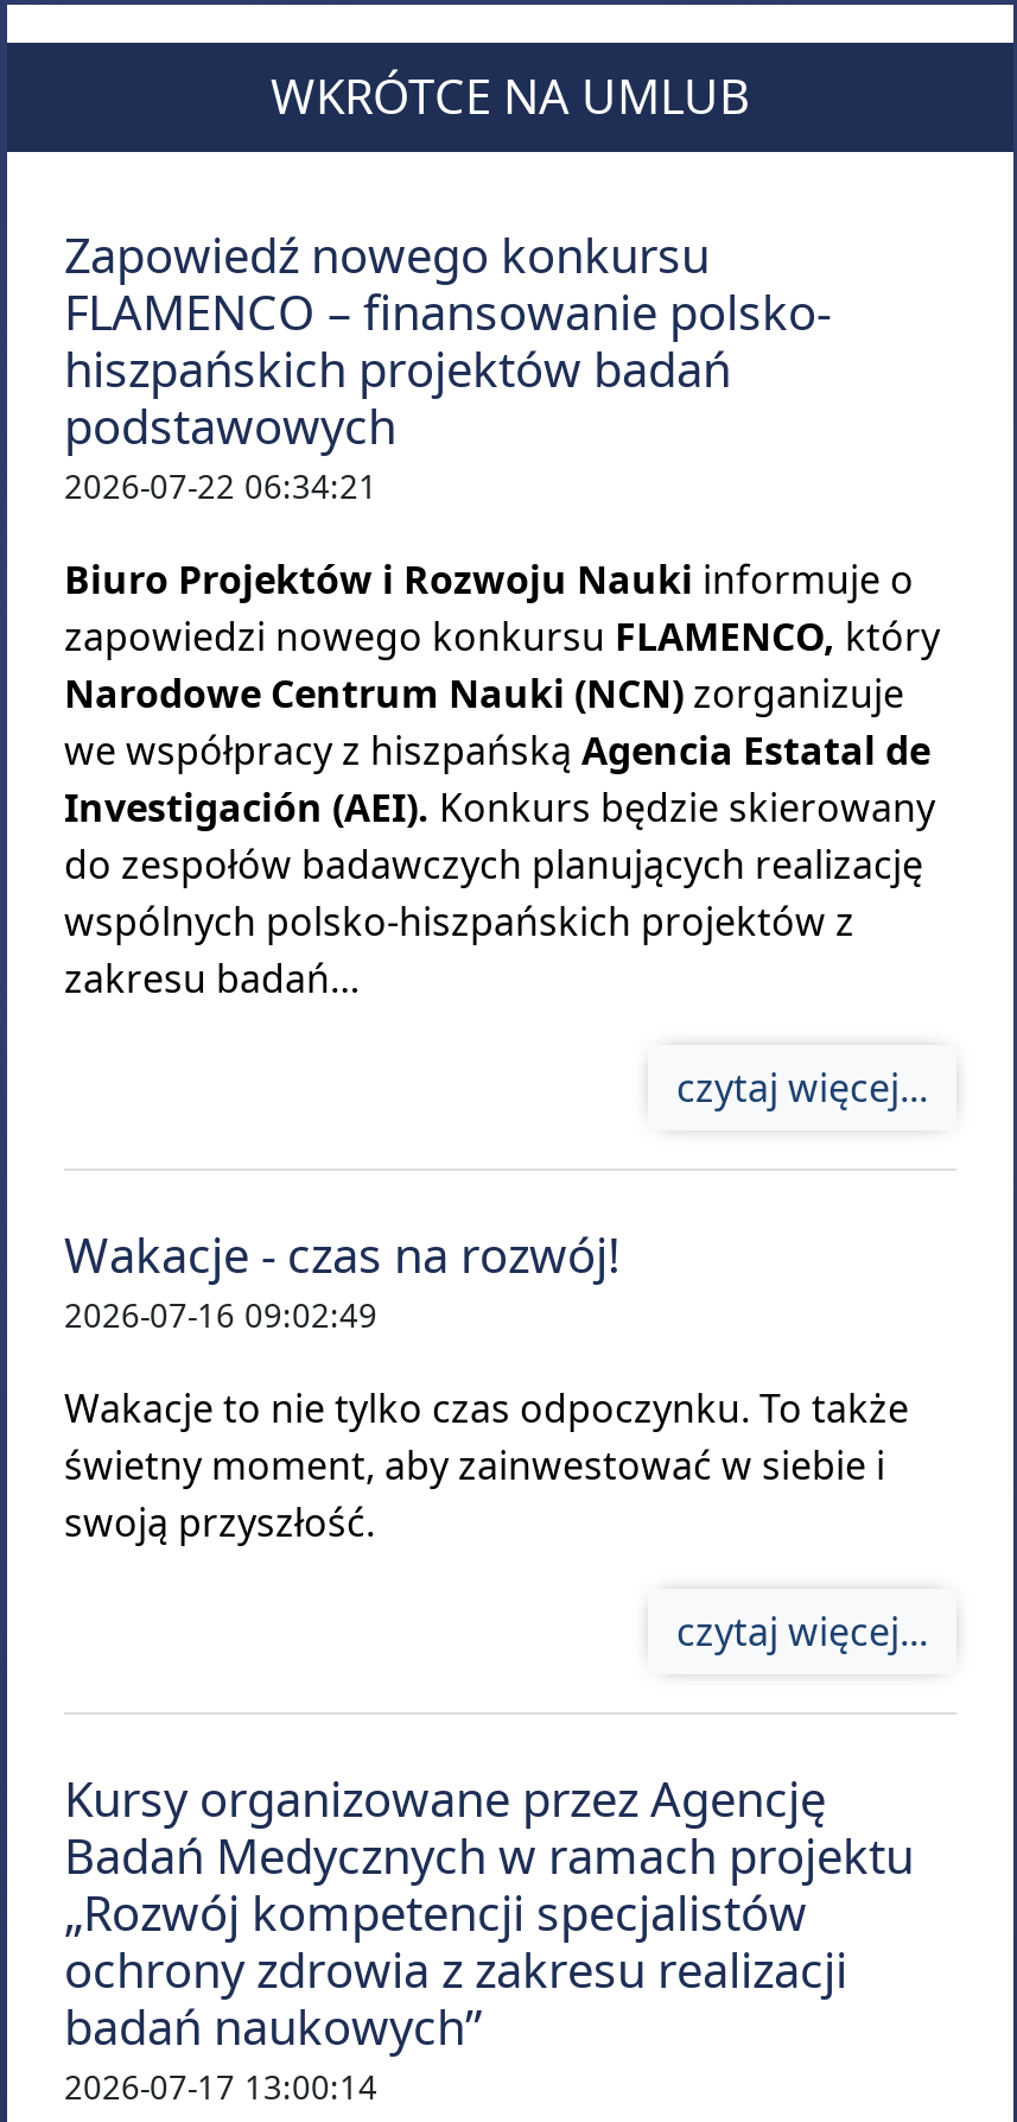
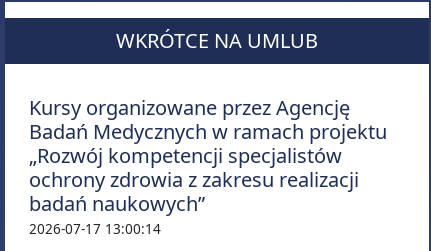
[64,223,940,1658] Zapowiedź nowego konkursu | FLAMENCO – finansowanie polsko- | hiszpańskich projektów badań | podstawowych | 2026-07-22 06:34:21 | Biuro Projektów i Rozwoju Nauki informuje o | zapowiedzi nowego konkursu FLAMENCO, który | Narodowe Centrum Nauki (NCN) zorganizuje | we współpracy z hiszpańską Agencia Estatal de | Investigación (AEI). Konkurs będzie skierowany | do zespołów badawczych planujących realizację | wspólnych polsko-hiszpańskich projektów z | zakresu badań… | czytaj więcej... | Wakacje - czas na rozwój! | 2026-07-16 09:02:49 | Wakacje to nie tylko czas odpoczynku. To także | świetny moment, aby zainwestować w siebie i | swoją przyszłość. | czytaj więcej... -> none

